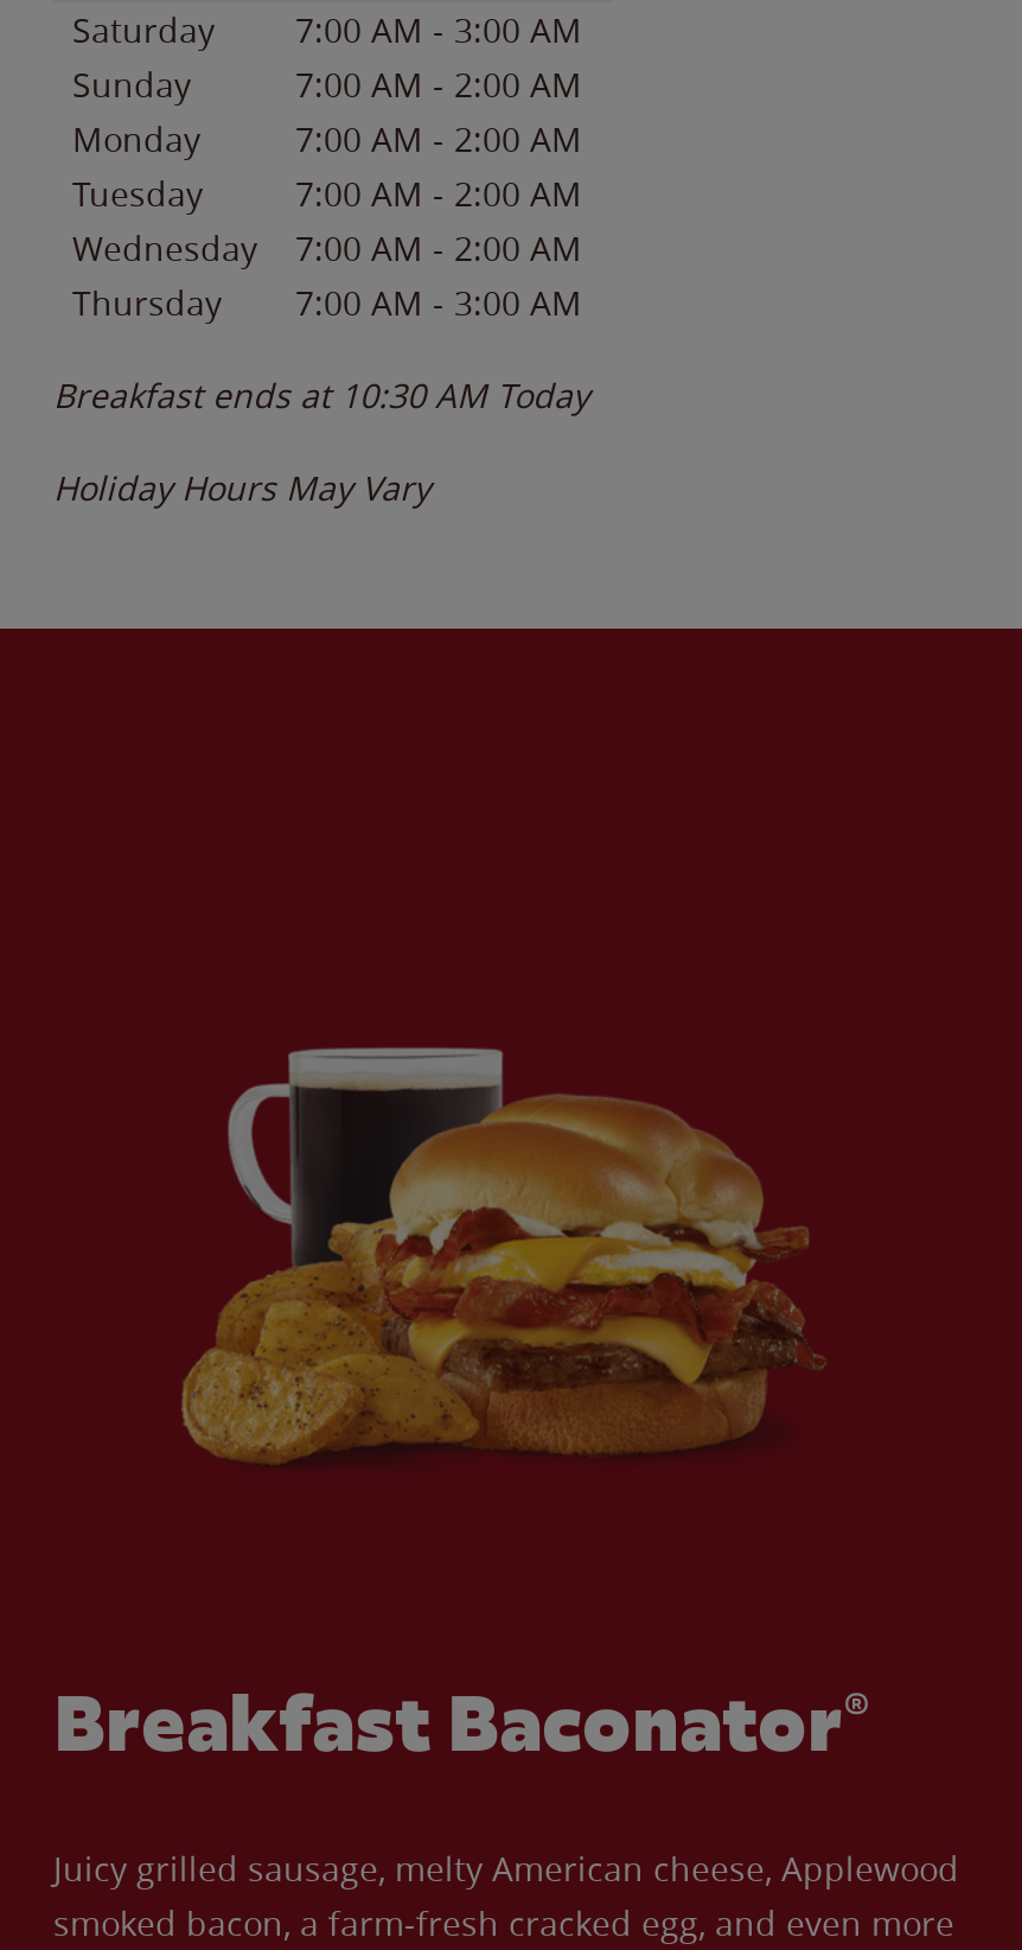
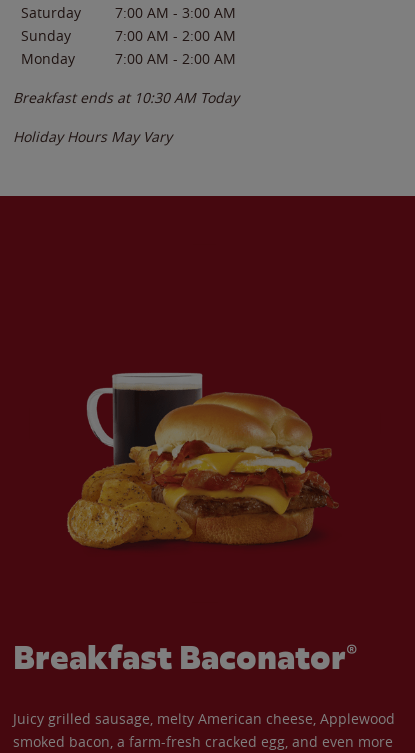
[72,170,582,324] Tuesday | 7:00 AM - 2:00 AM | Wednesday | 7:00 AM - 2:00 AM | Thursday | 7:00 AM - 3:00 AM -> none

